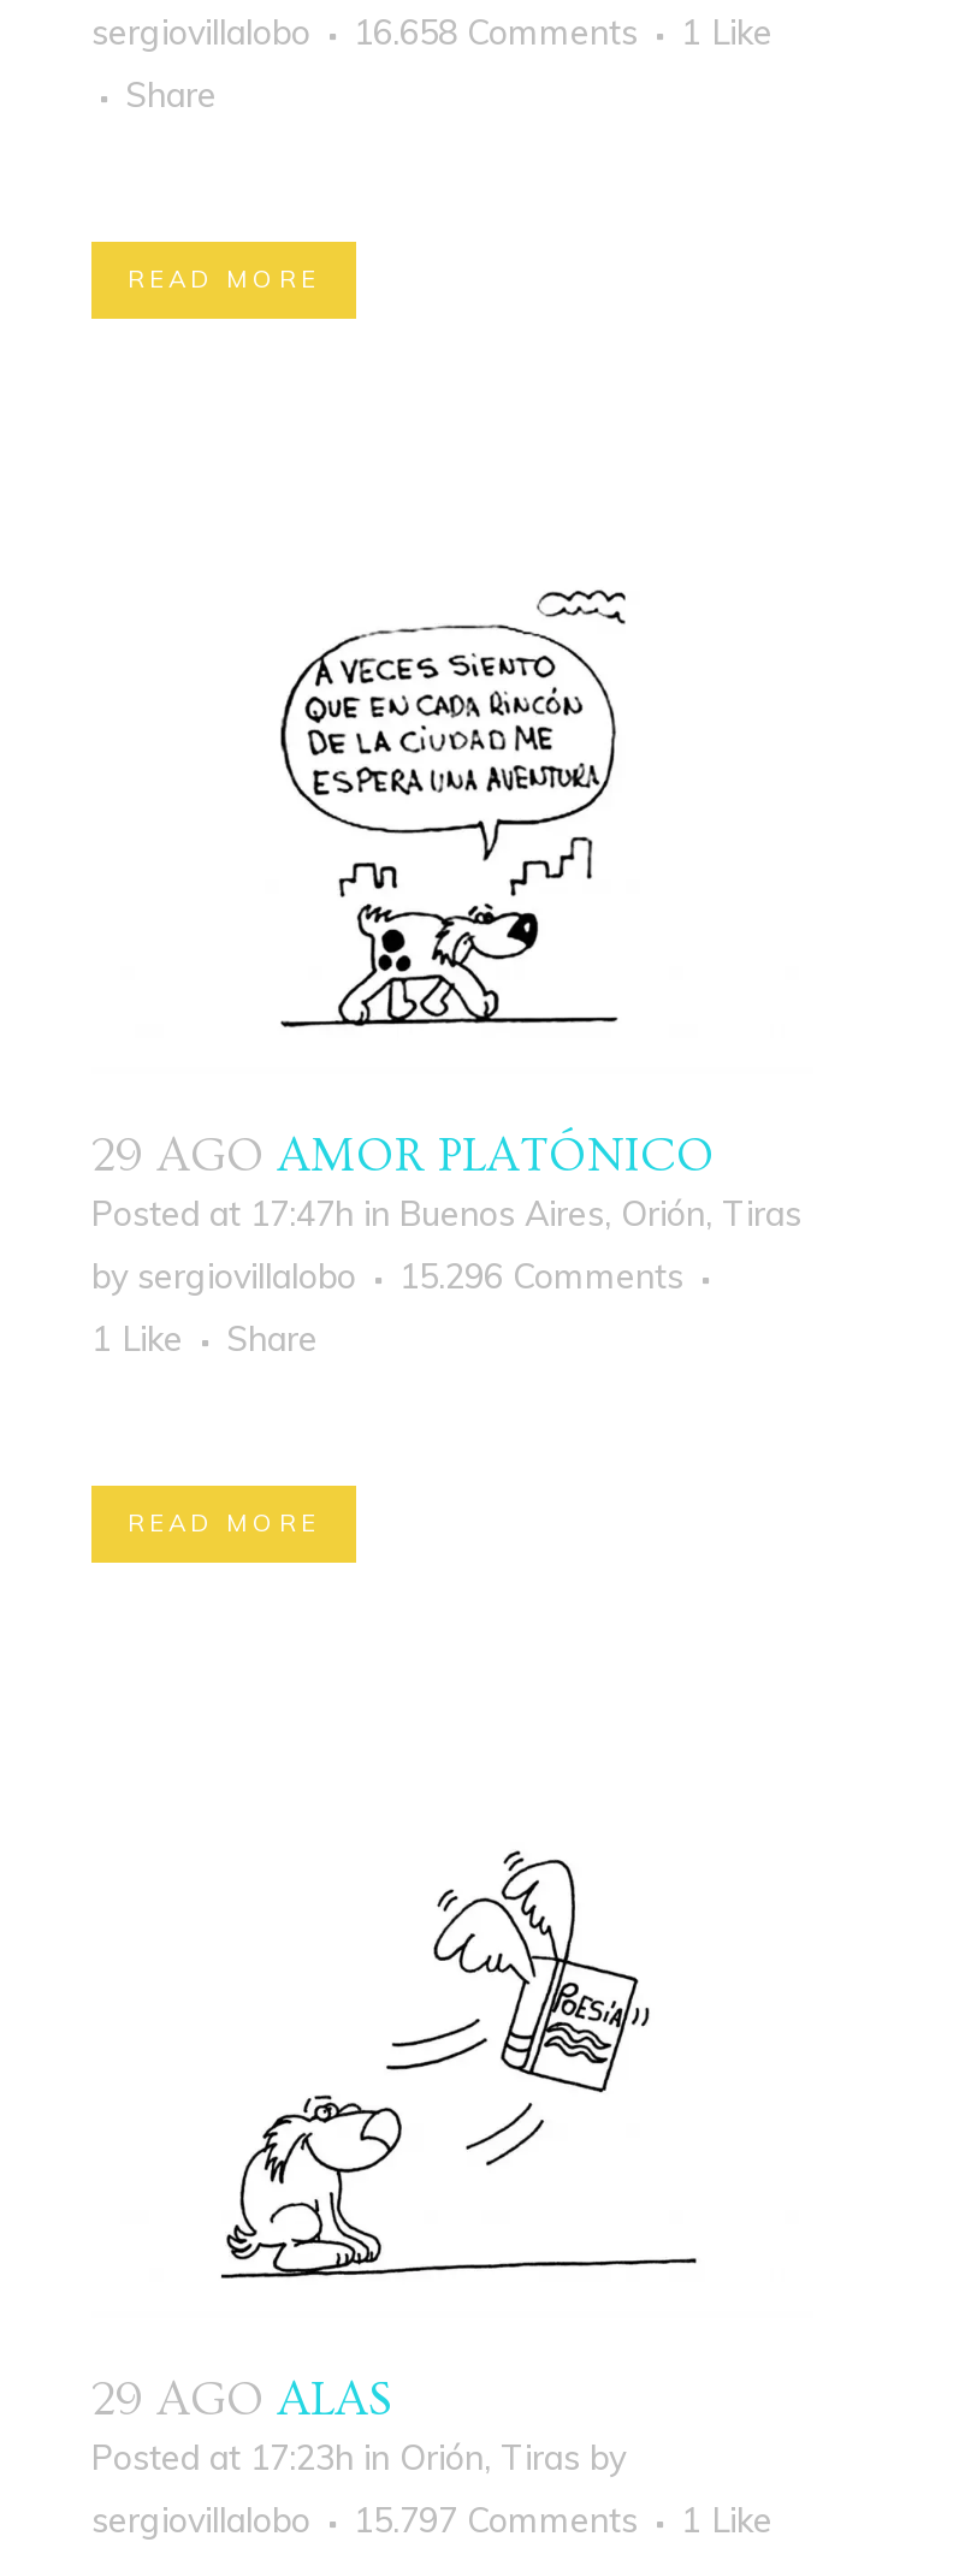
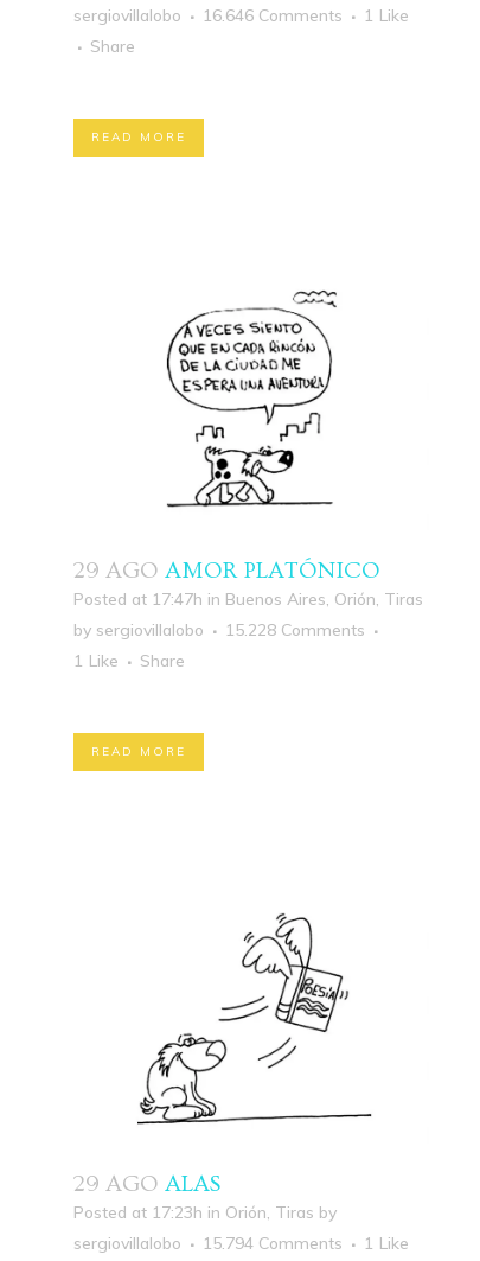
[91,10,772,54] sergiovillalobo 16.658 Comments 1 Like -> [73,5,409,26] sergiovillalobo 16.646 Comments 1 Like
[91,1254,683,1297] by sergiovillalobo 15.296 Comments -> [73,619,365,640] by sergiovillalobo 15.228 Comments
[91,2498,772,2541] sergiovillalobo 15.797 Comments 1 Like -> [73,1233,409,1254] sergiovillalobo 15.794 Comments 1 Like

